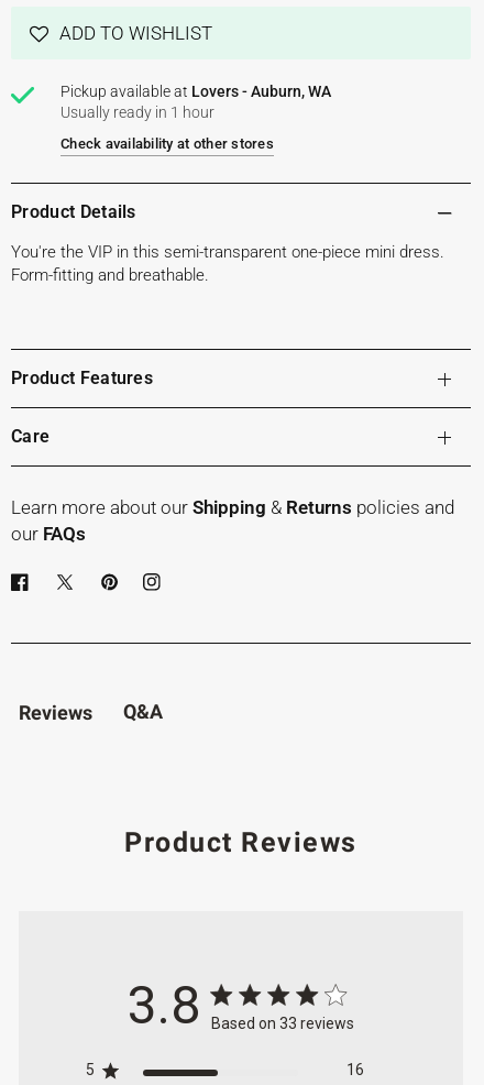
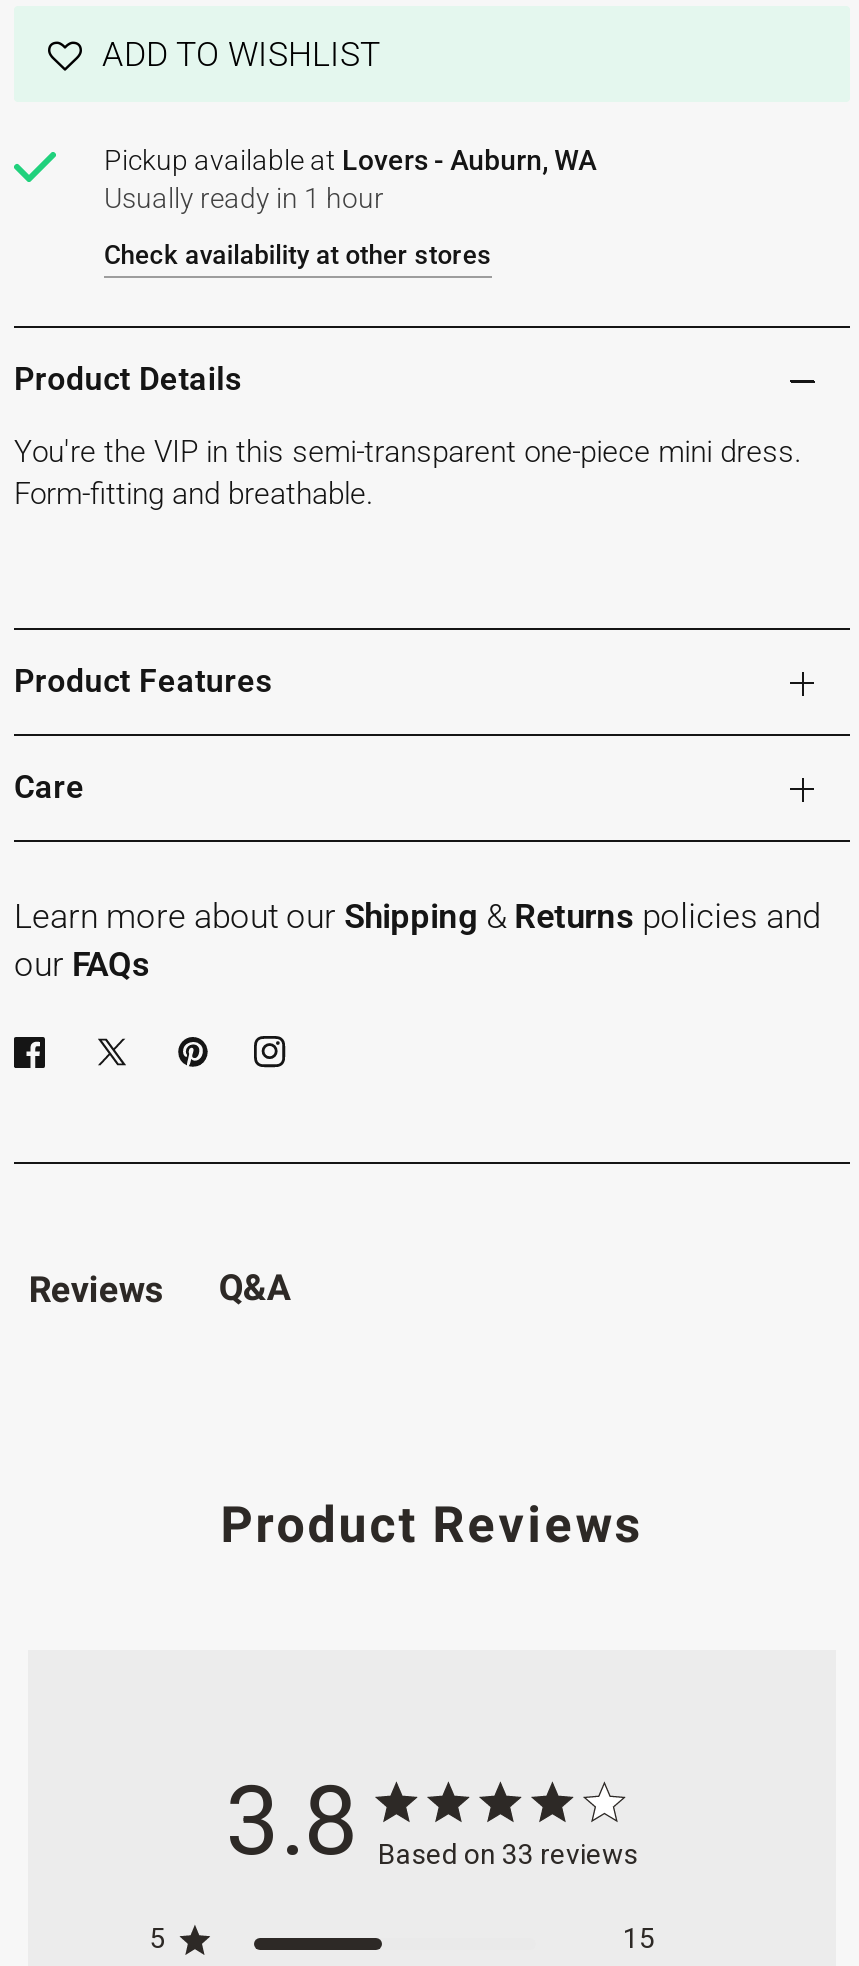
[346,1061,364,1078] 16 -> [623,1922,655,1954] 15

